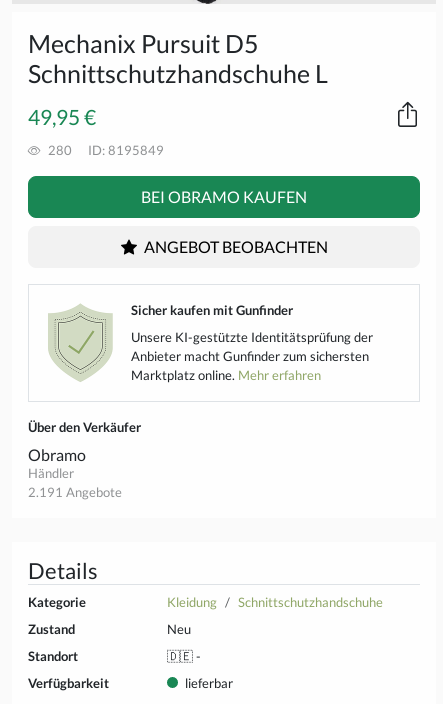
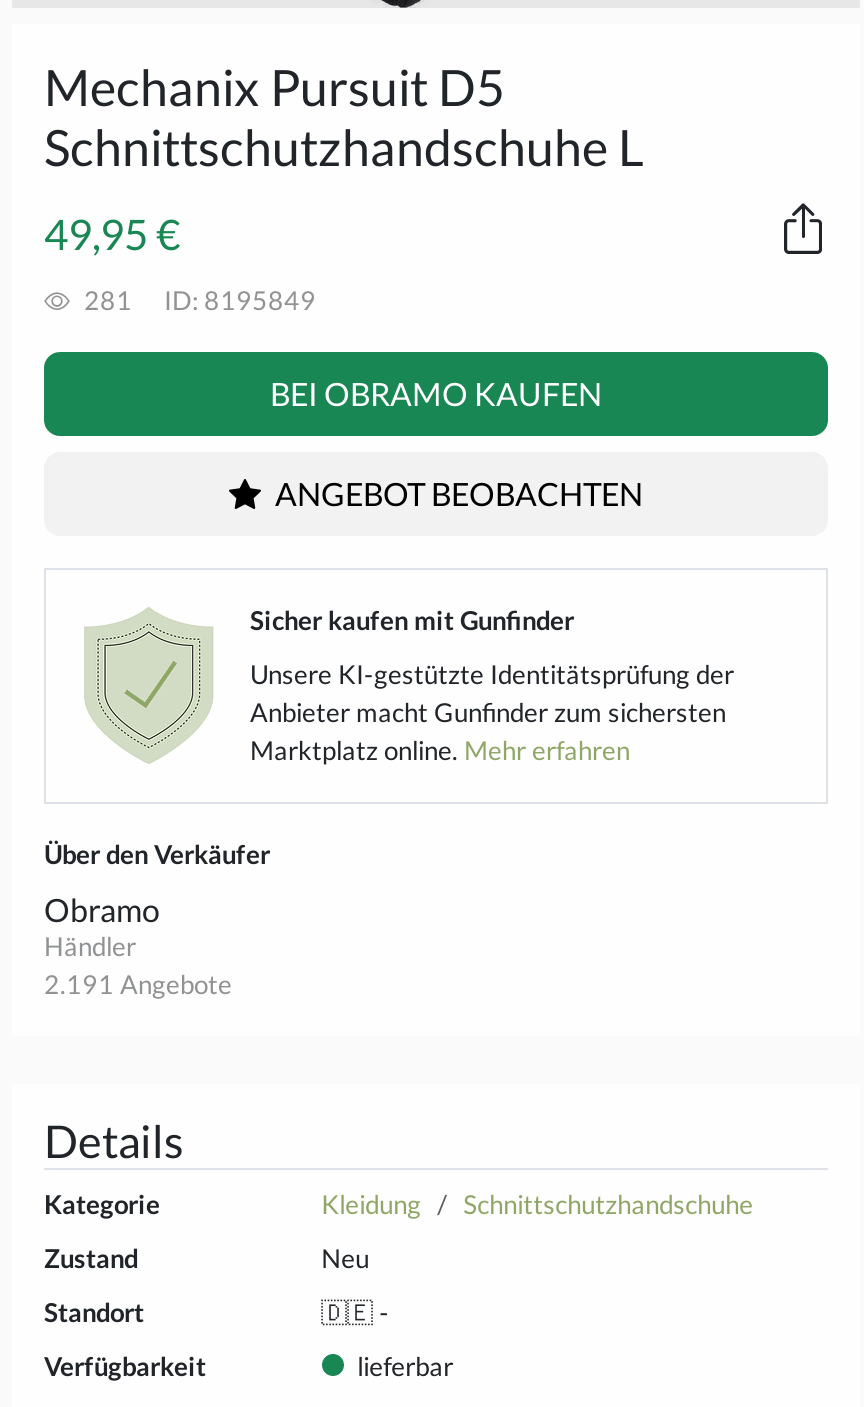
[45,142,164,158] 280 ID: 8195849 -> [78,284,316,316] 281 ID: 8195849

